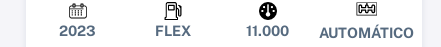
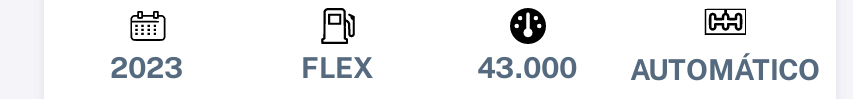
[246,22,414,41] 11.000 AUTOMÁTICO -> [477,50,820,86] 43.000 AUTOMÁTICO

